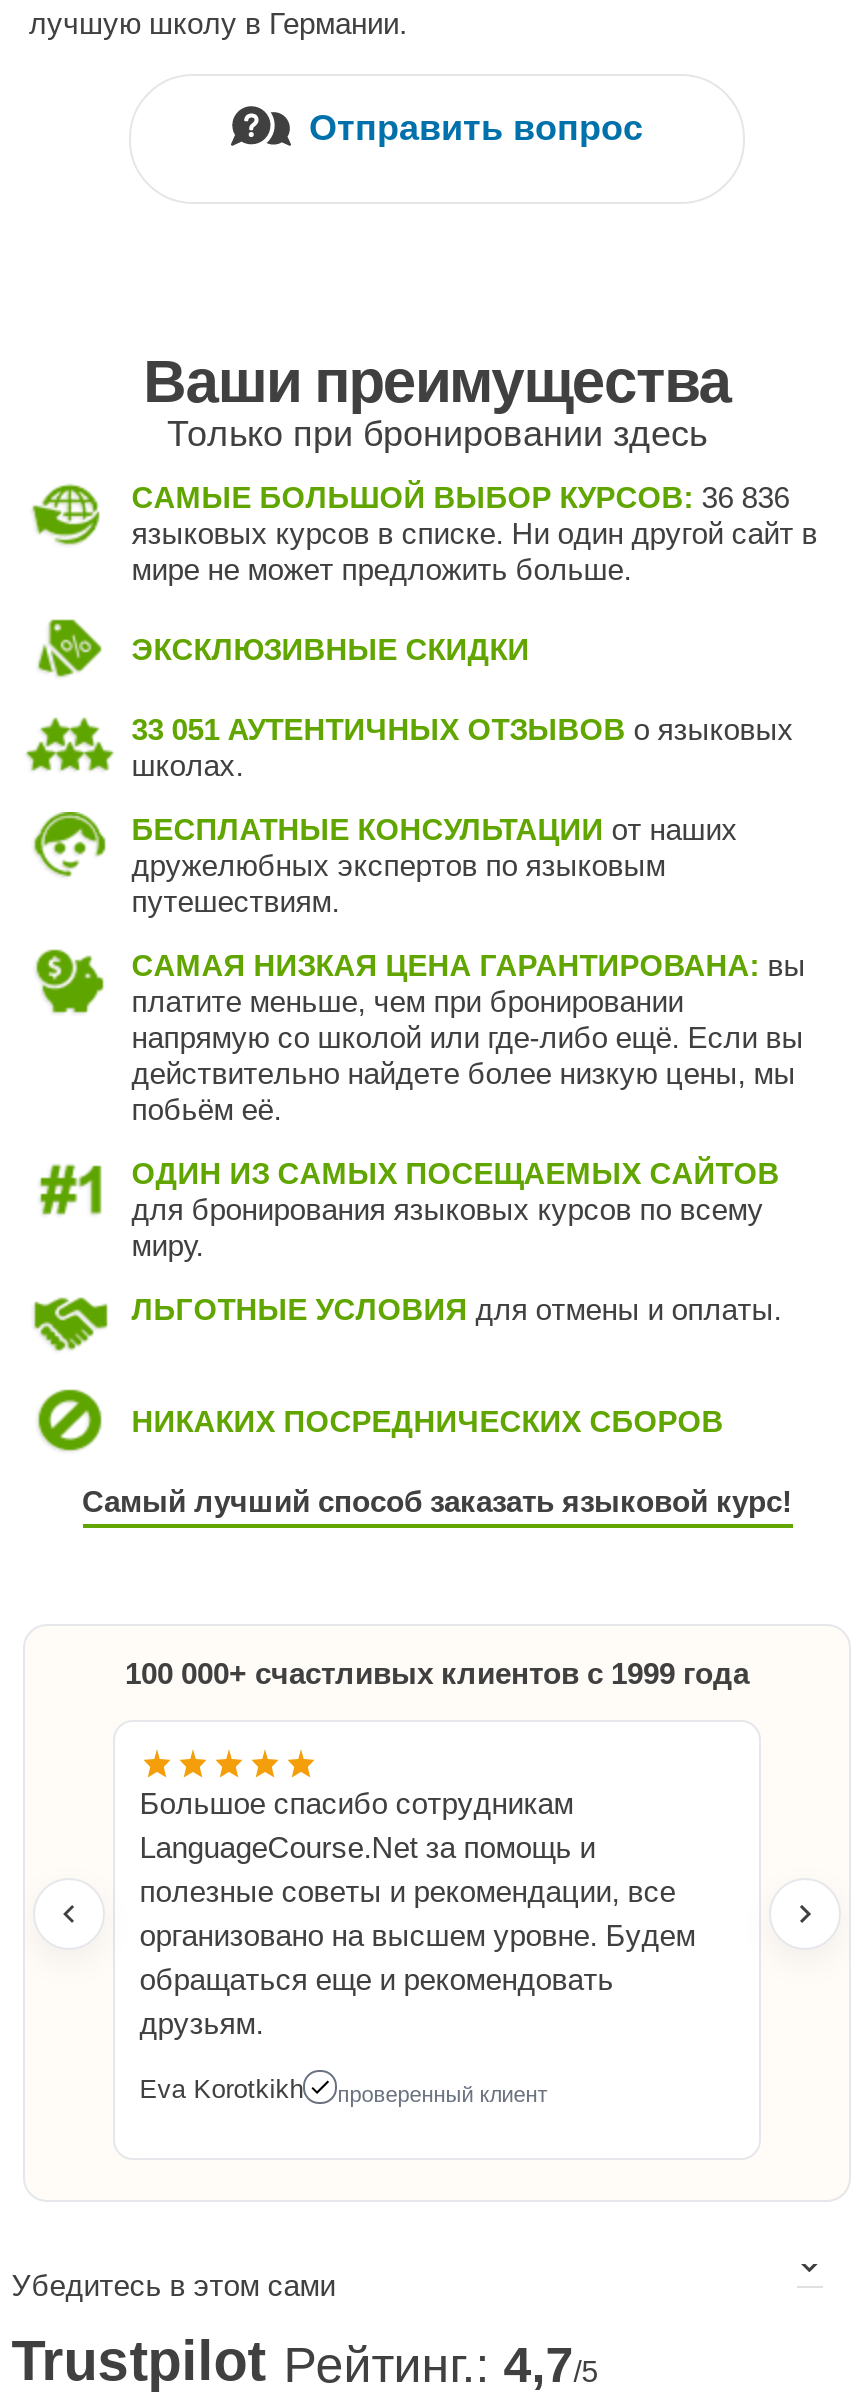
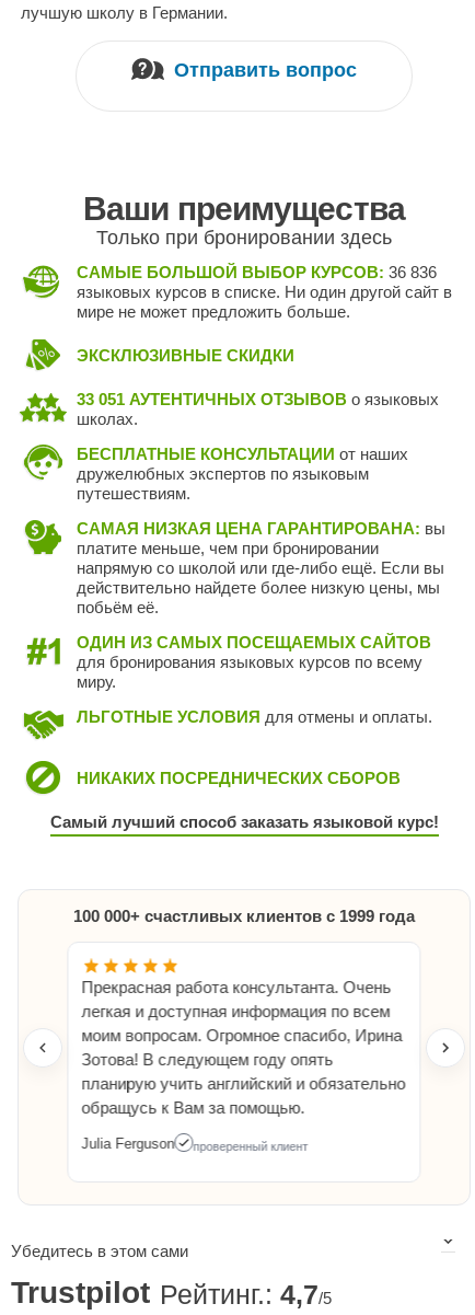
[139,1787,695,2041] Большое спасибо сотрудникам | LanguageCourse.Net за помощь и | полезные советы и рекомендации, все | организовано на высшем уровне. Будем | обращаться еще и рекомендовать | друзьям. -> [81,978,405,1117] Прекрасная работа консультанта. Очень | легкая и доступная информация по всем | моим вопросам. Огромное спасибо, Ирина | Зотова! В следующем году опять | планирую учить английский и обязательно | обращусь к Вам за помощью.
[139,2075,303,2105] Eva Korotkikh -> [81,1136,174,1152] Julia Ferguson

